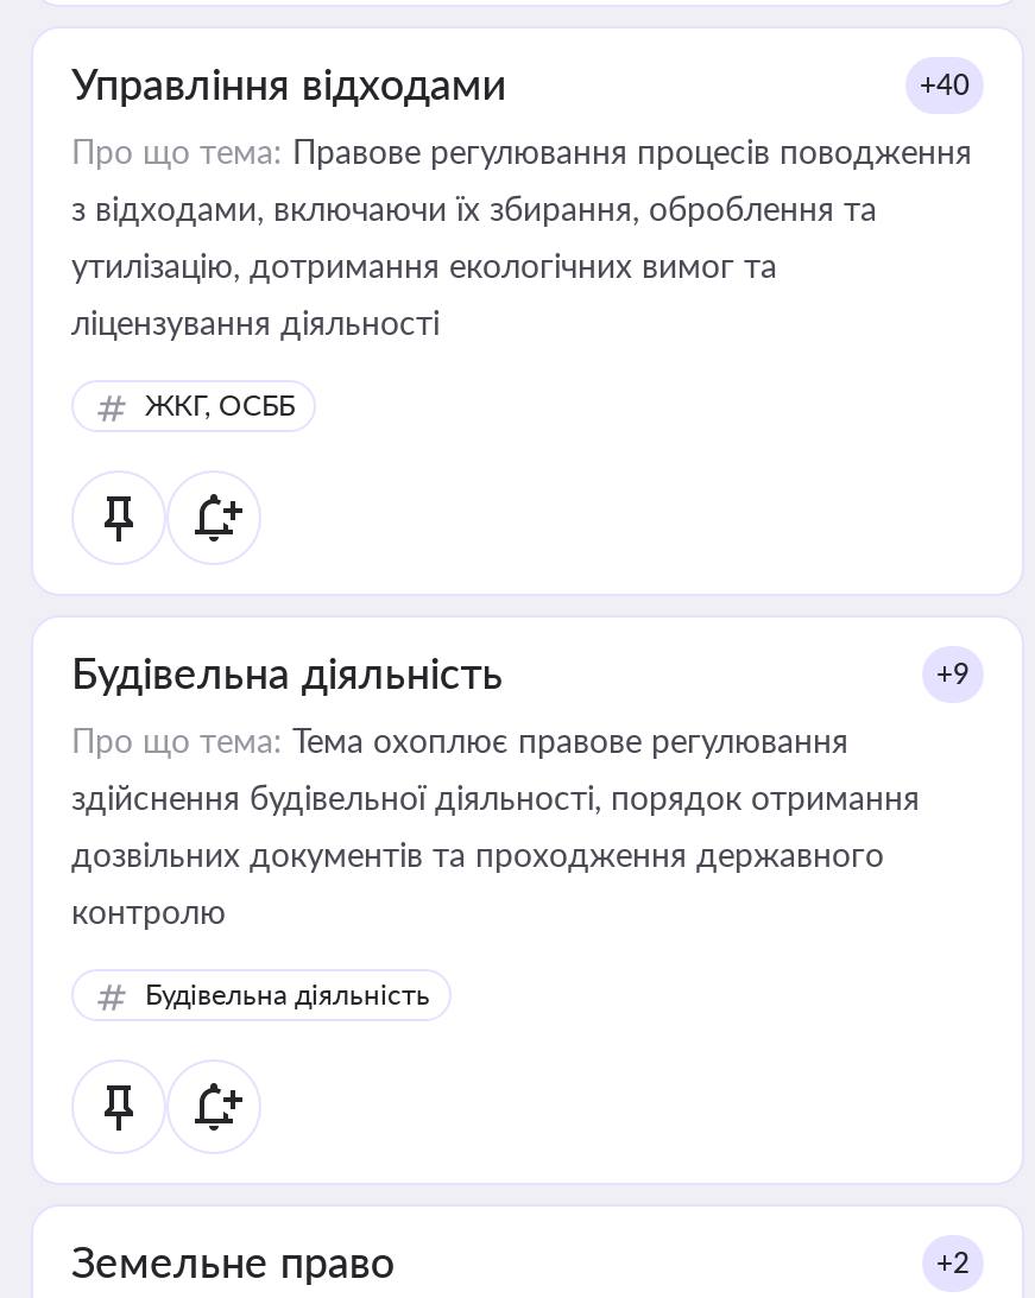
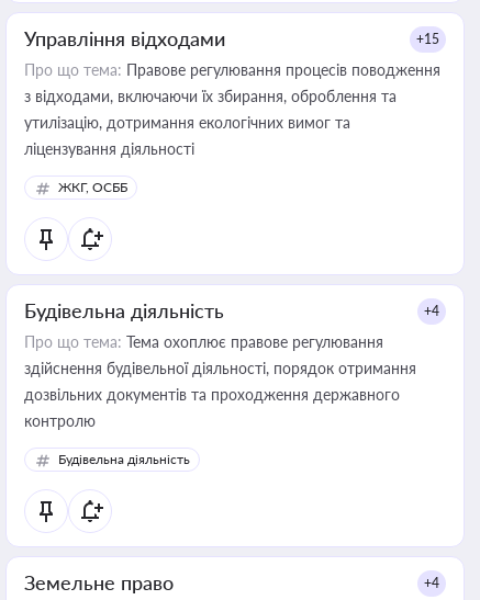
[920,67,970,102] +40 -> [416,31,439,47] +15
[936,656,970,691] +9 -> [424,303,439,319] +4
[936,1245,970,1280] +2 -> [424,575,439,591] +4

